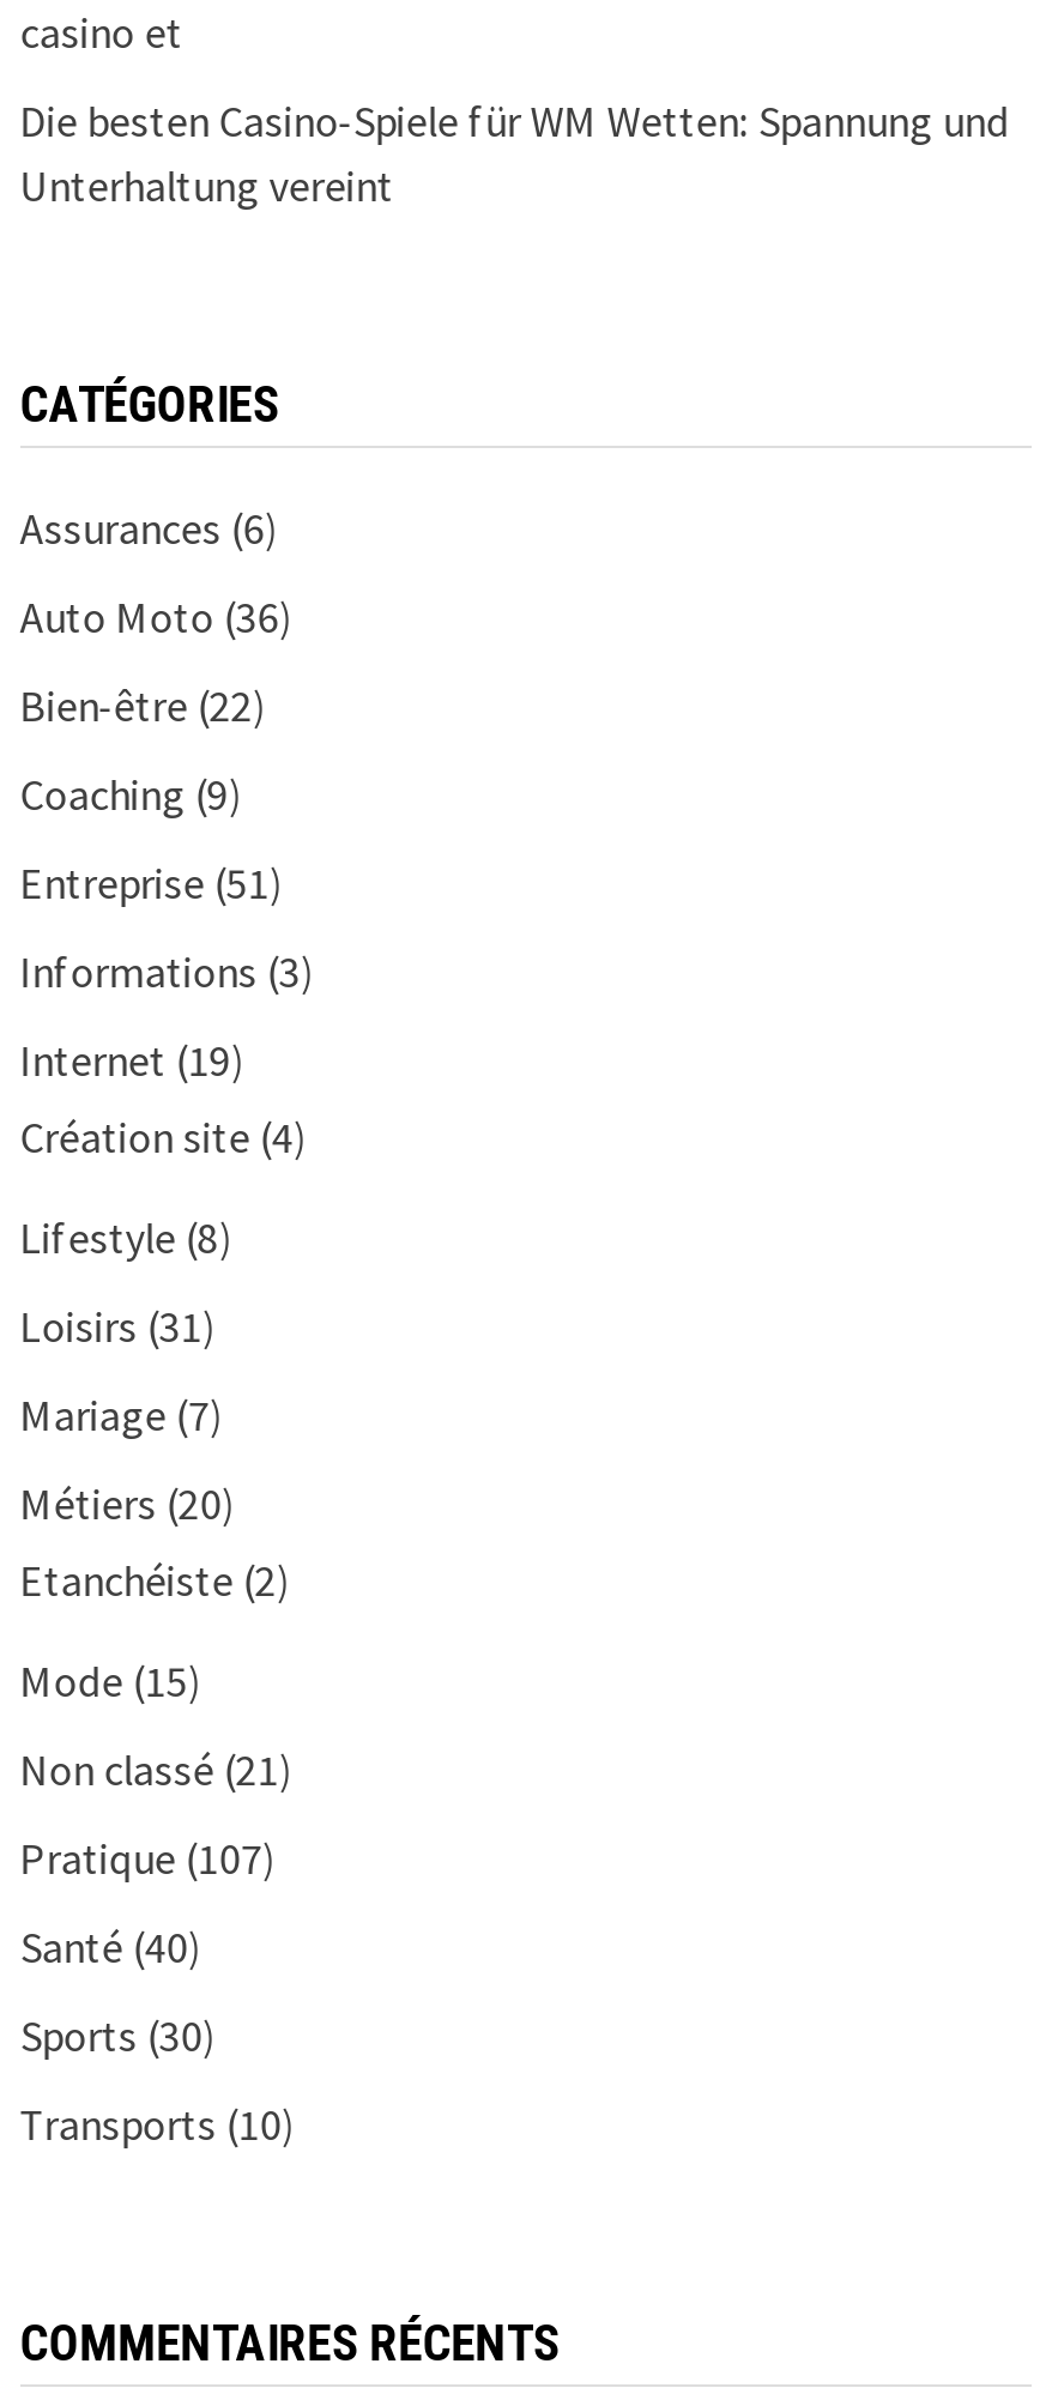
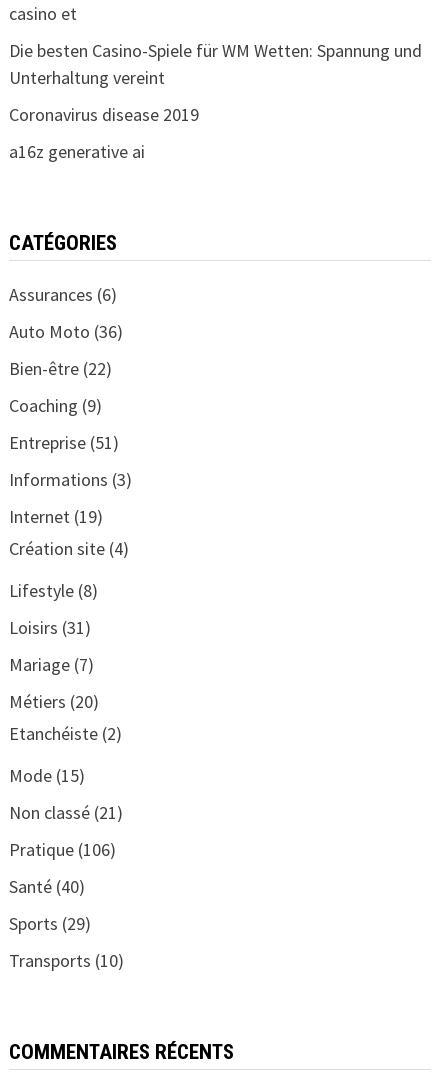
none -> [9,103,199,163] Coronavirus disease 2019 | a16z generative ai
[20,1831,276,1886] Pratique (107) -> [9,838,116,861] Pratique (106)
[20,2009,216,2064] Sports (30) -> [9,912,91,935] Sports (29)

